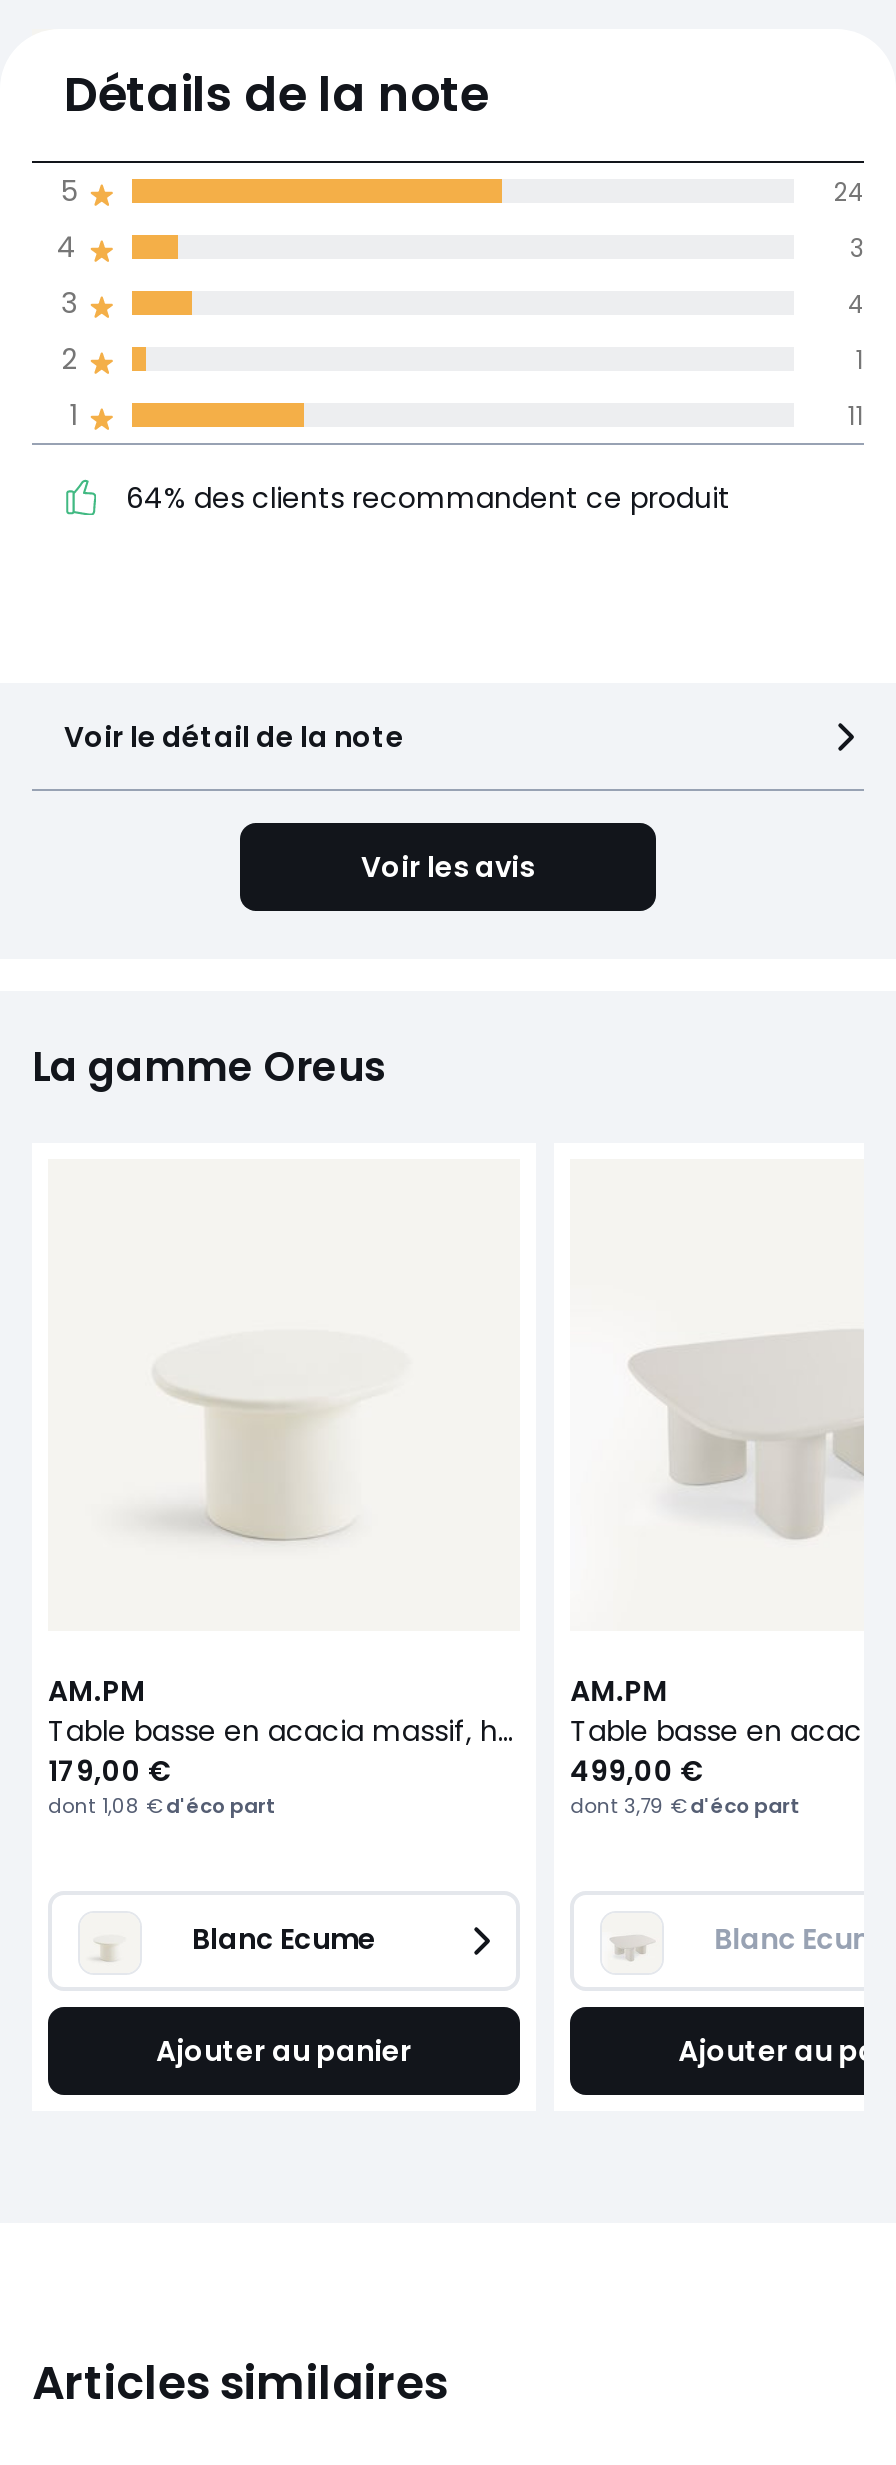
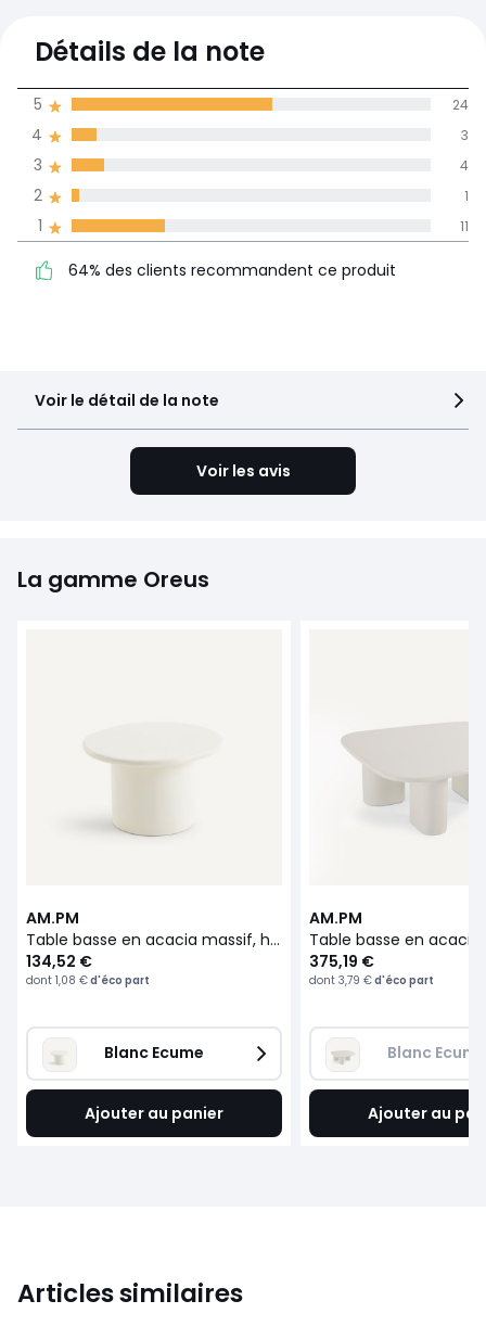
[48,1751,172,1791] 179,00 € -> [26,951,92,972] 134,52 €
[570,1751,704,1791] 499,00 € -> [309,951,374,972] 375,19 €

